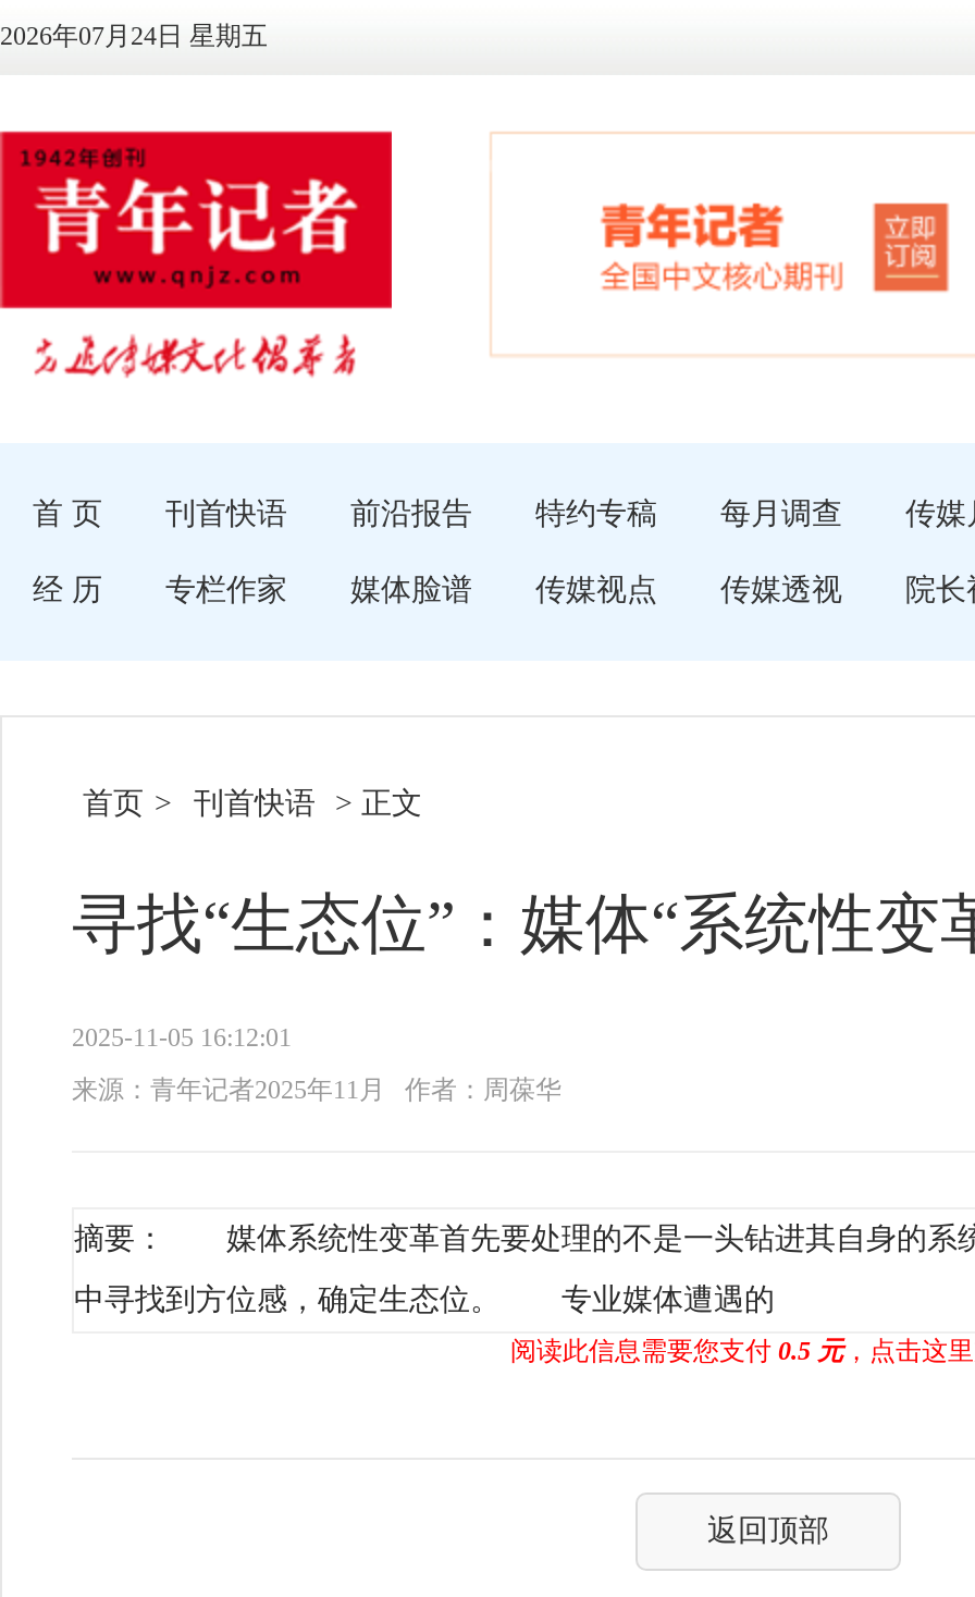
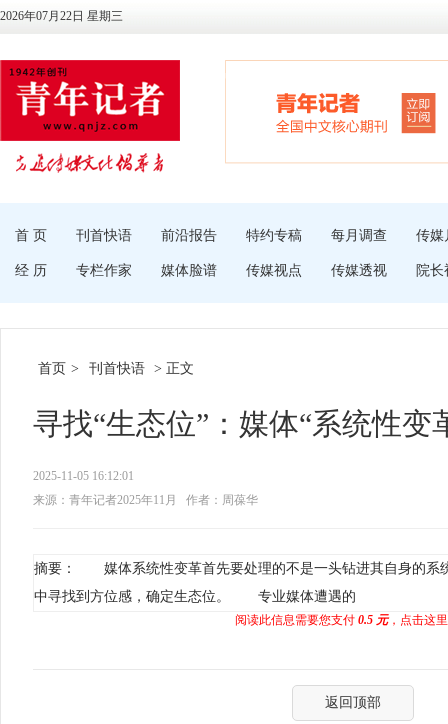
[0,21,268,51] 2026年07月24日 星期五 -> [0,9,123,23] 2026年07月22日 星期三

